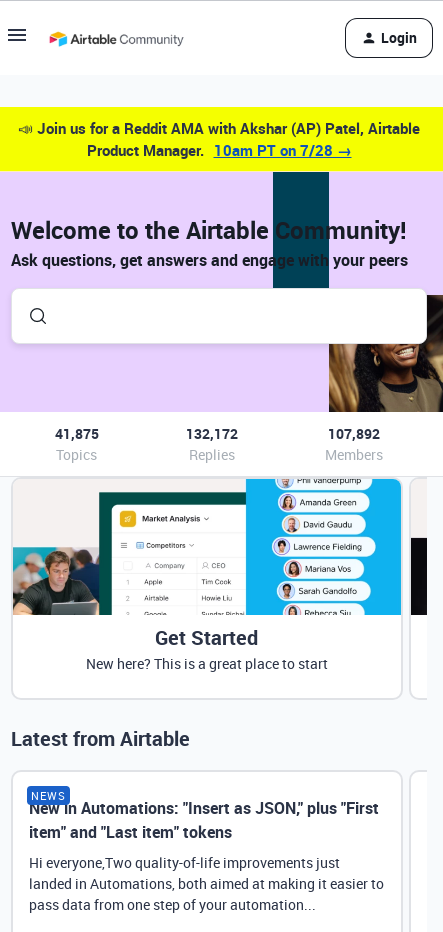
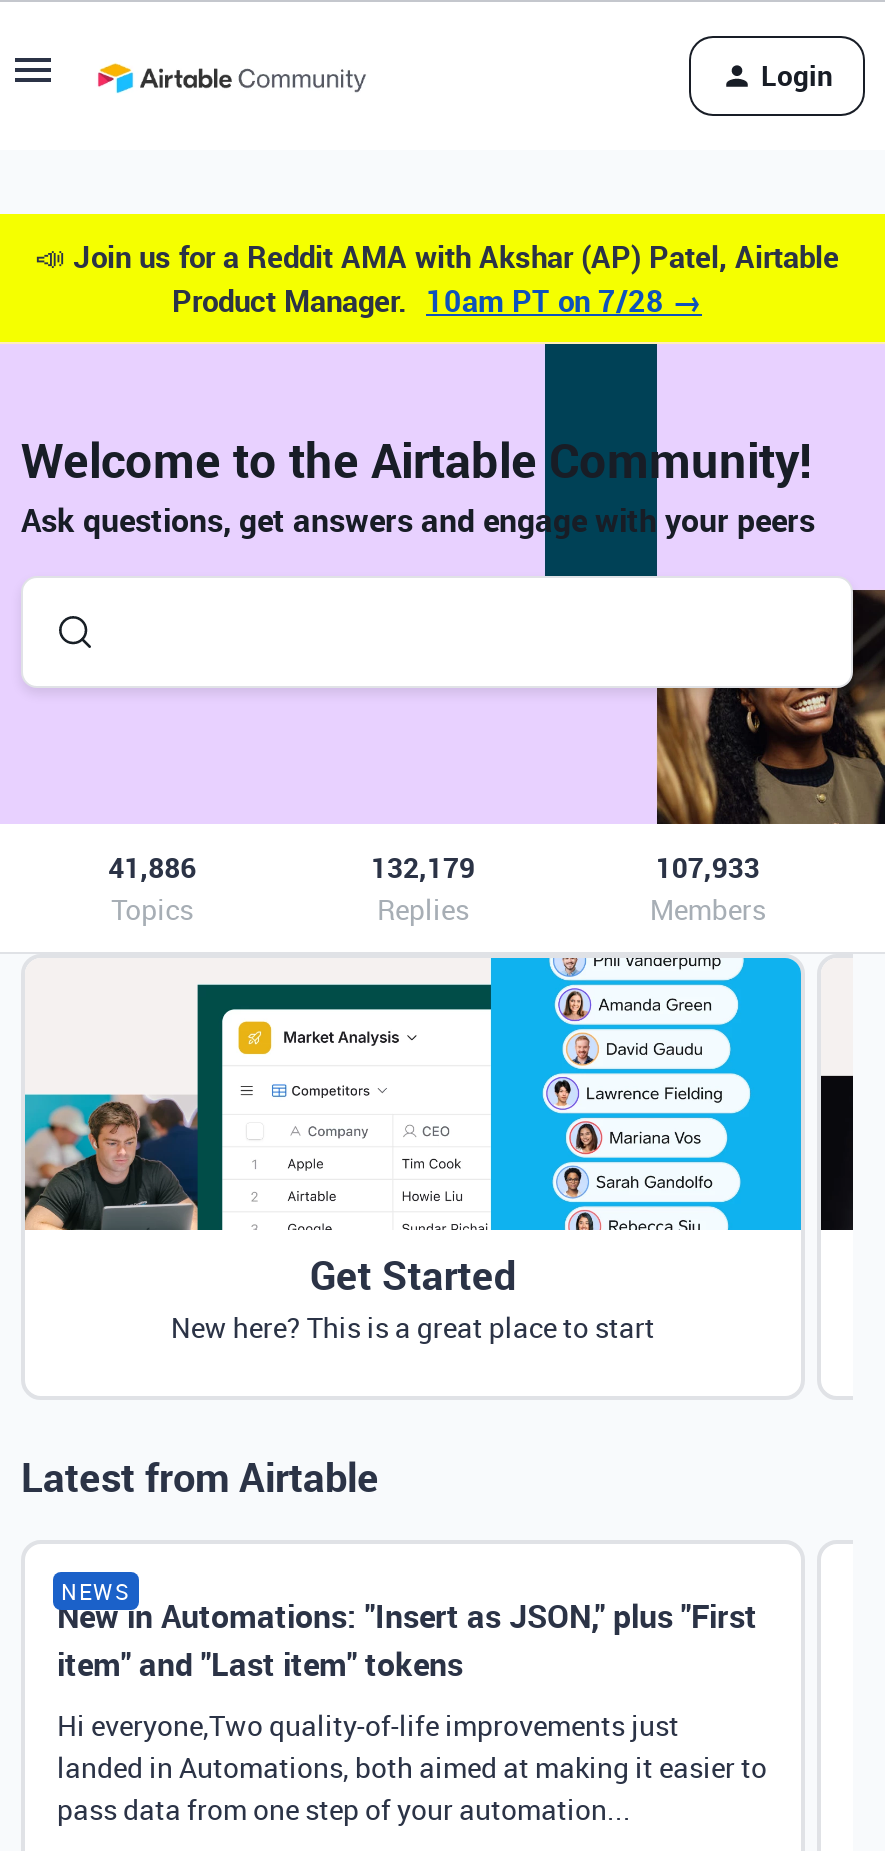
[55,424,99,443] 41,875 -> [108,848,196,886] 41,886
[186,424,238,443] 132,172 -> [371,848,475,886] 132,179
[328,424,380,443] 107,892 -> [656,848,760,886] 107,933

